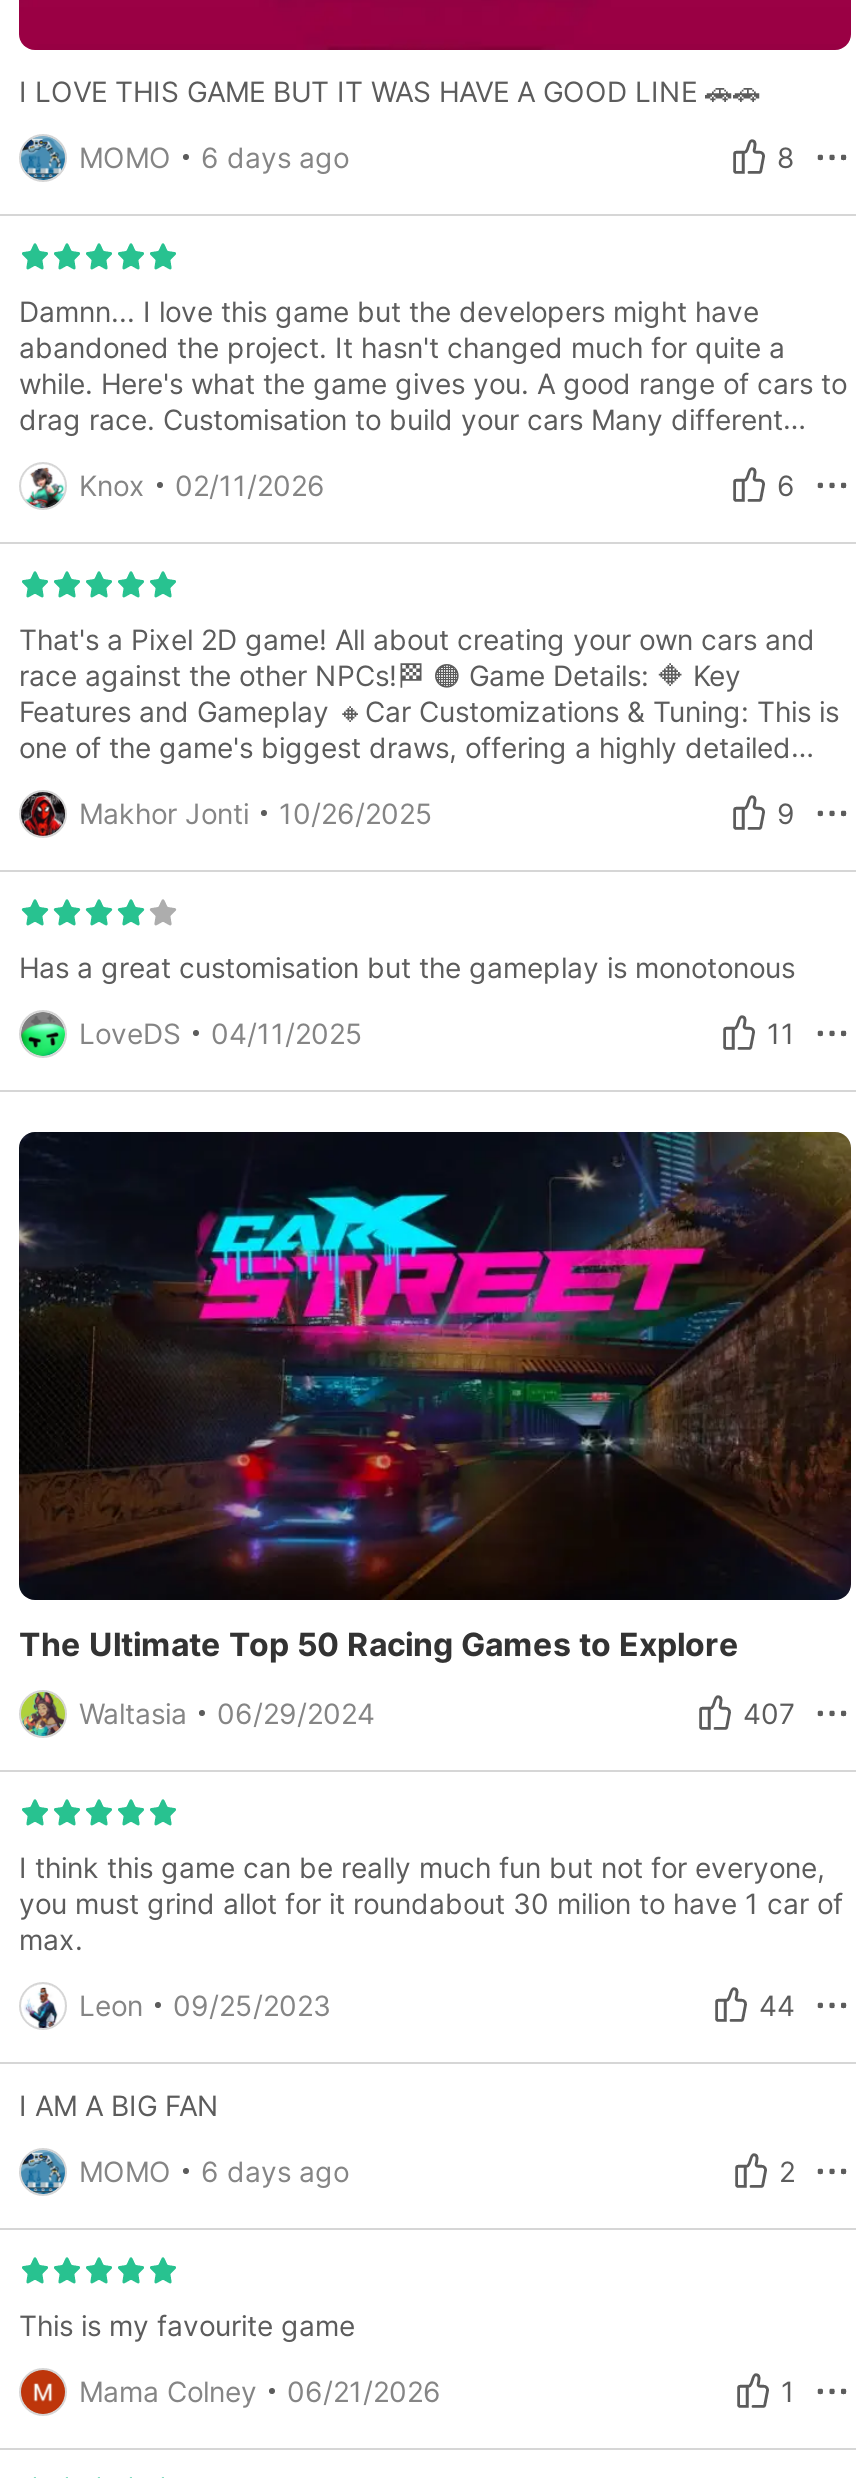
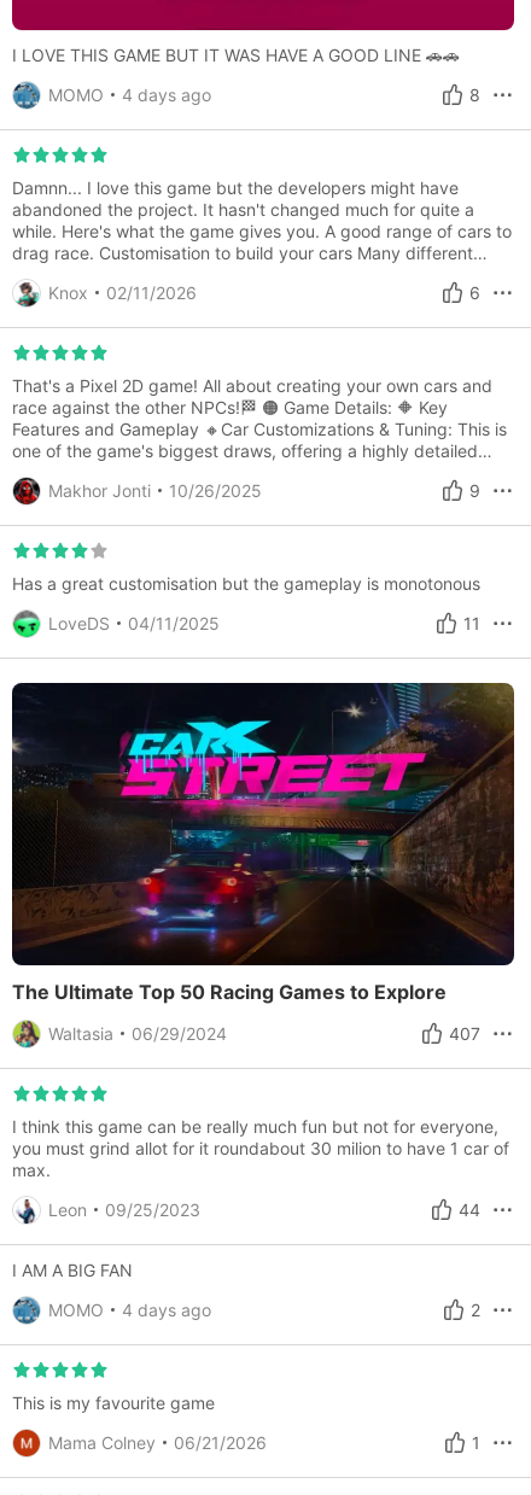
[79,140,349,174] MOMO 6 days ago -> [48,85,211,105] MOMO 4 days ago
[79,2154,349,2188] MOMO 6 days ago -> [48,1300,211,1320] MOMO 4 days ago

